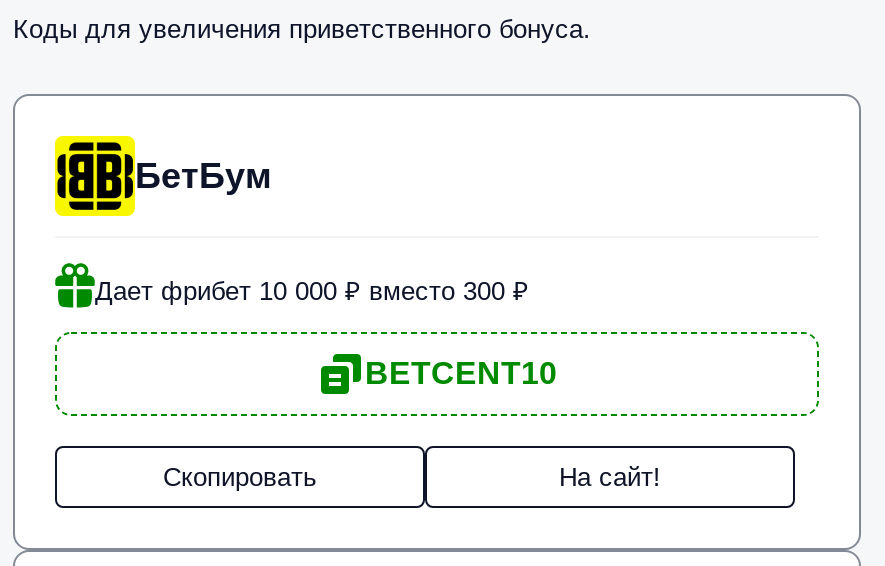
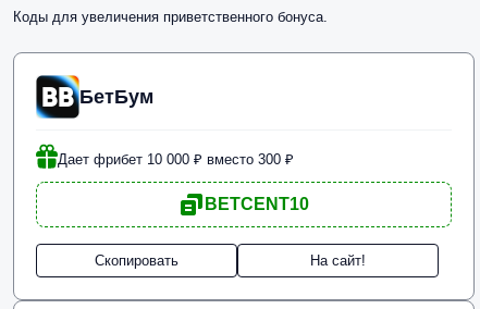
[53,134,137,218] [image] -> [35,74,81,120] [image]

